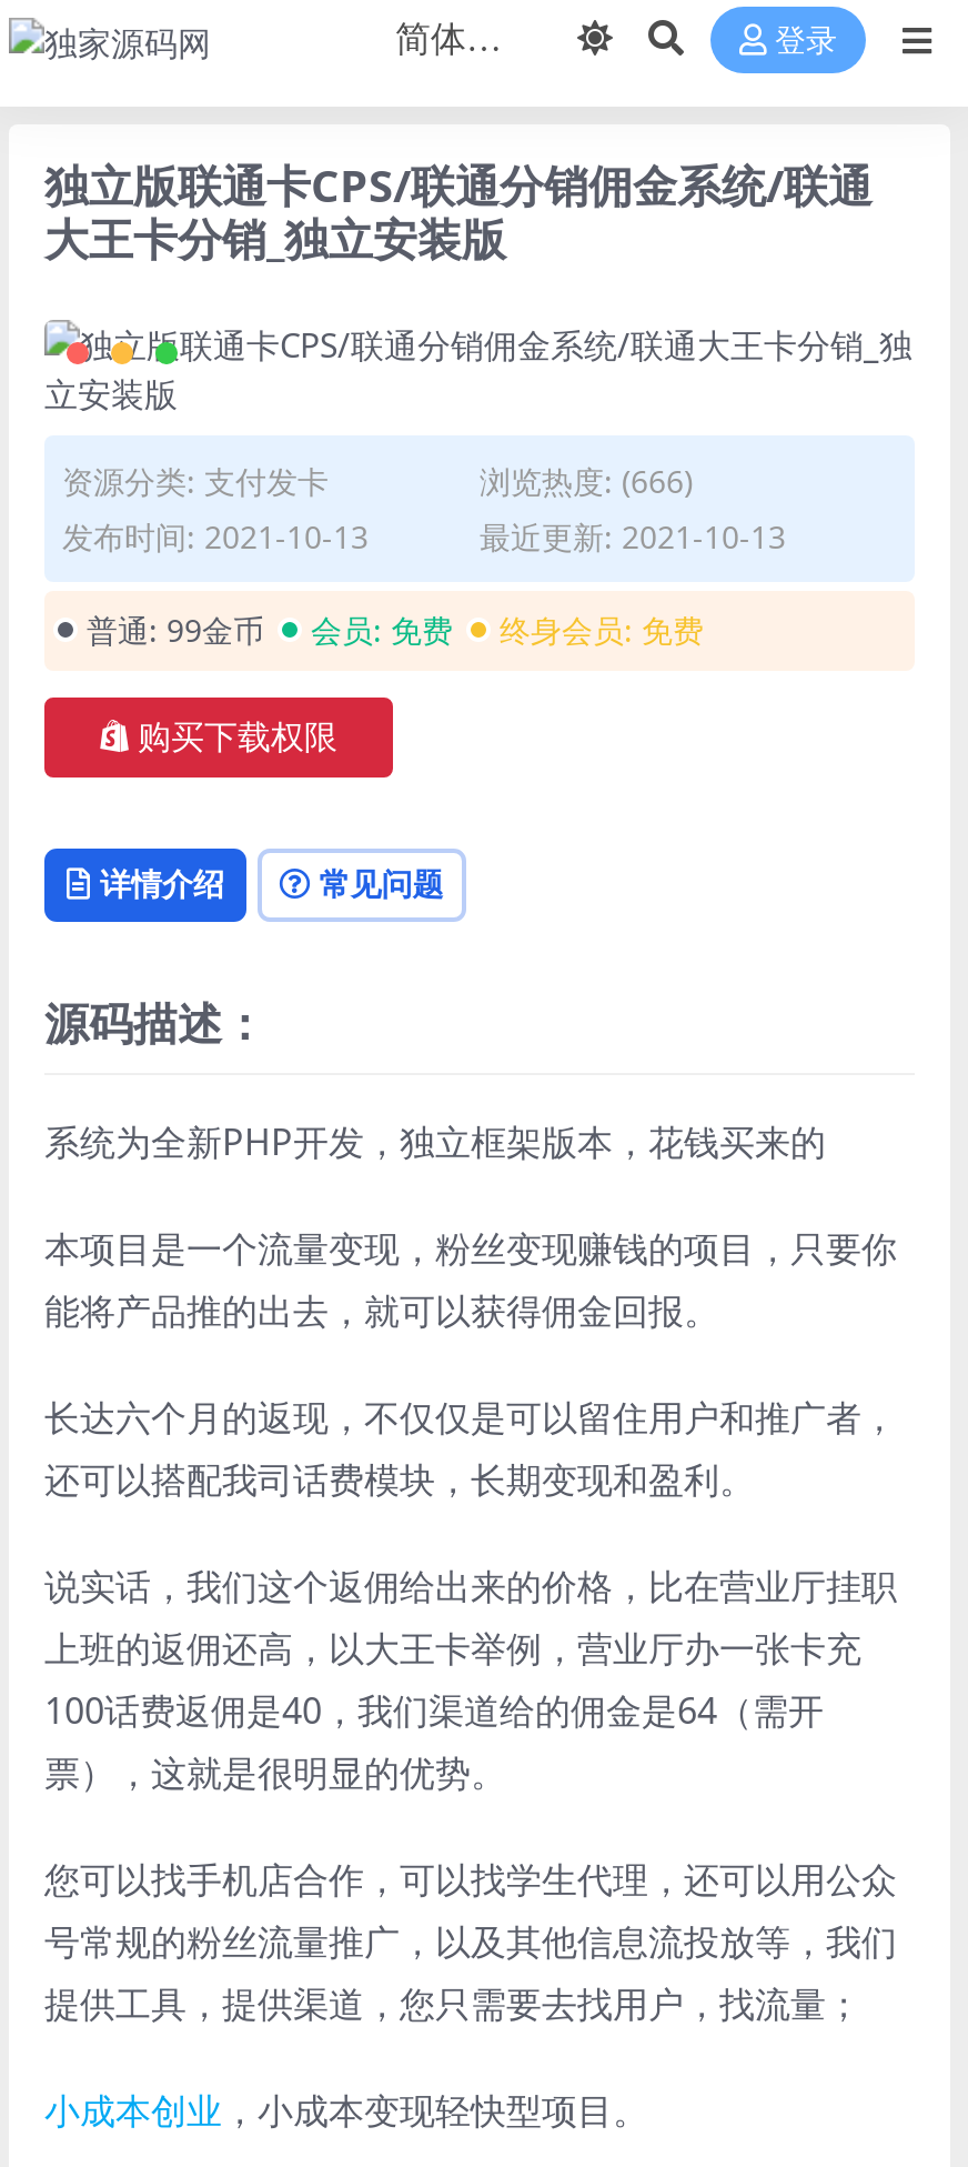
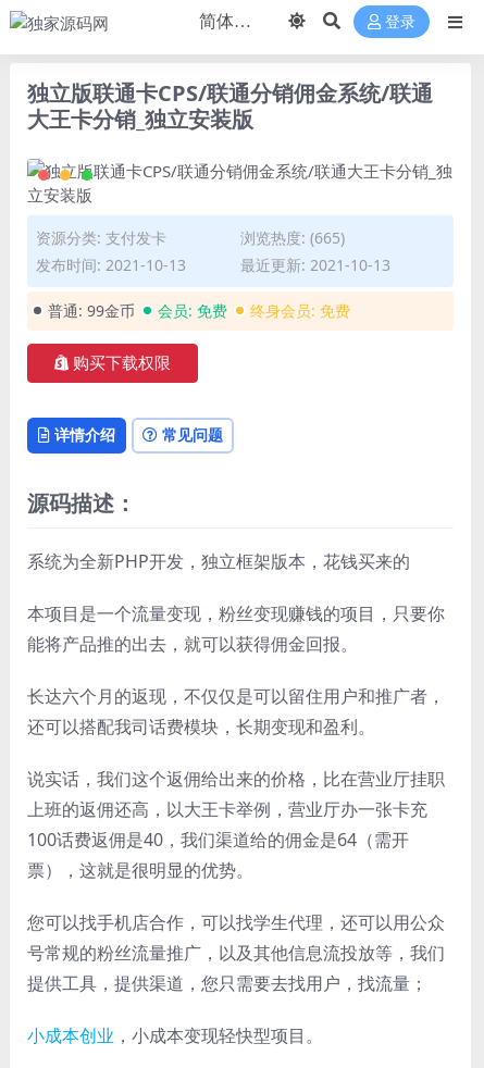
[480,460,693,502] 浏览热度: (666) -> [240,227,345,248] 浏览热度: (665)

